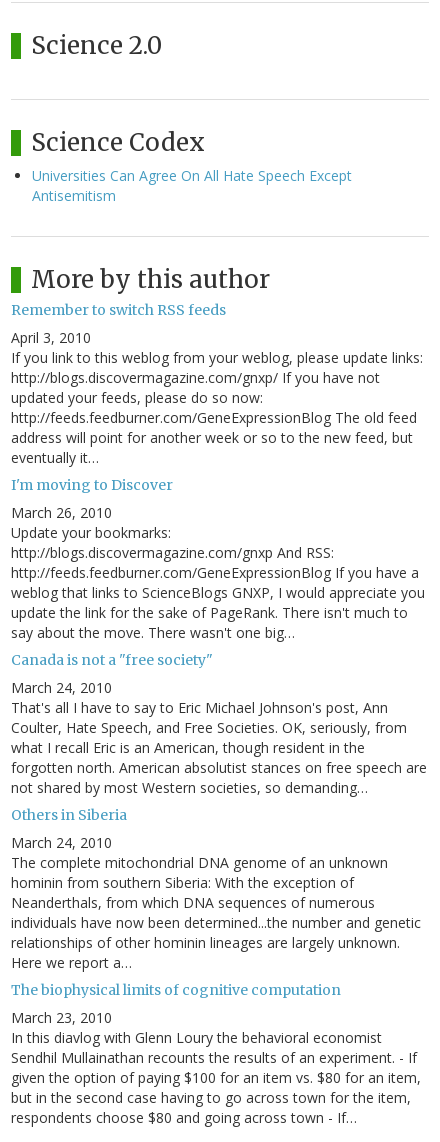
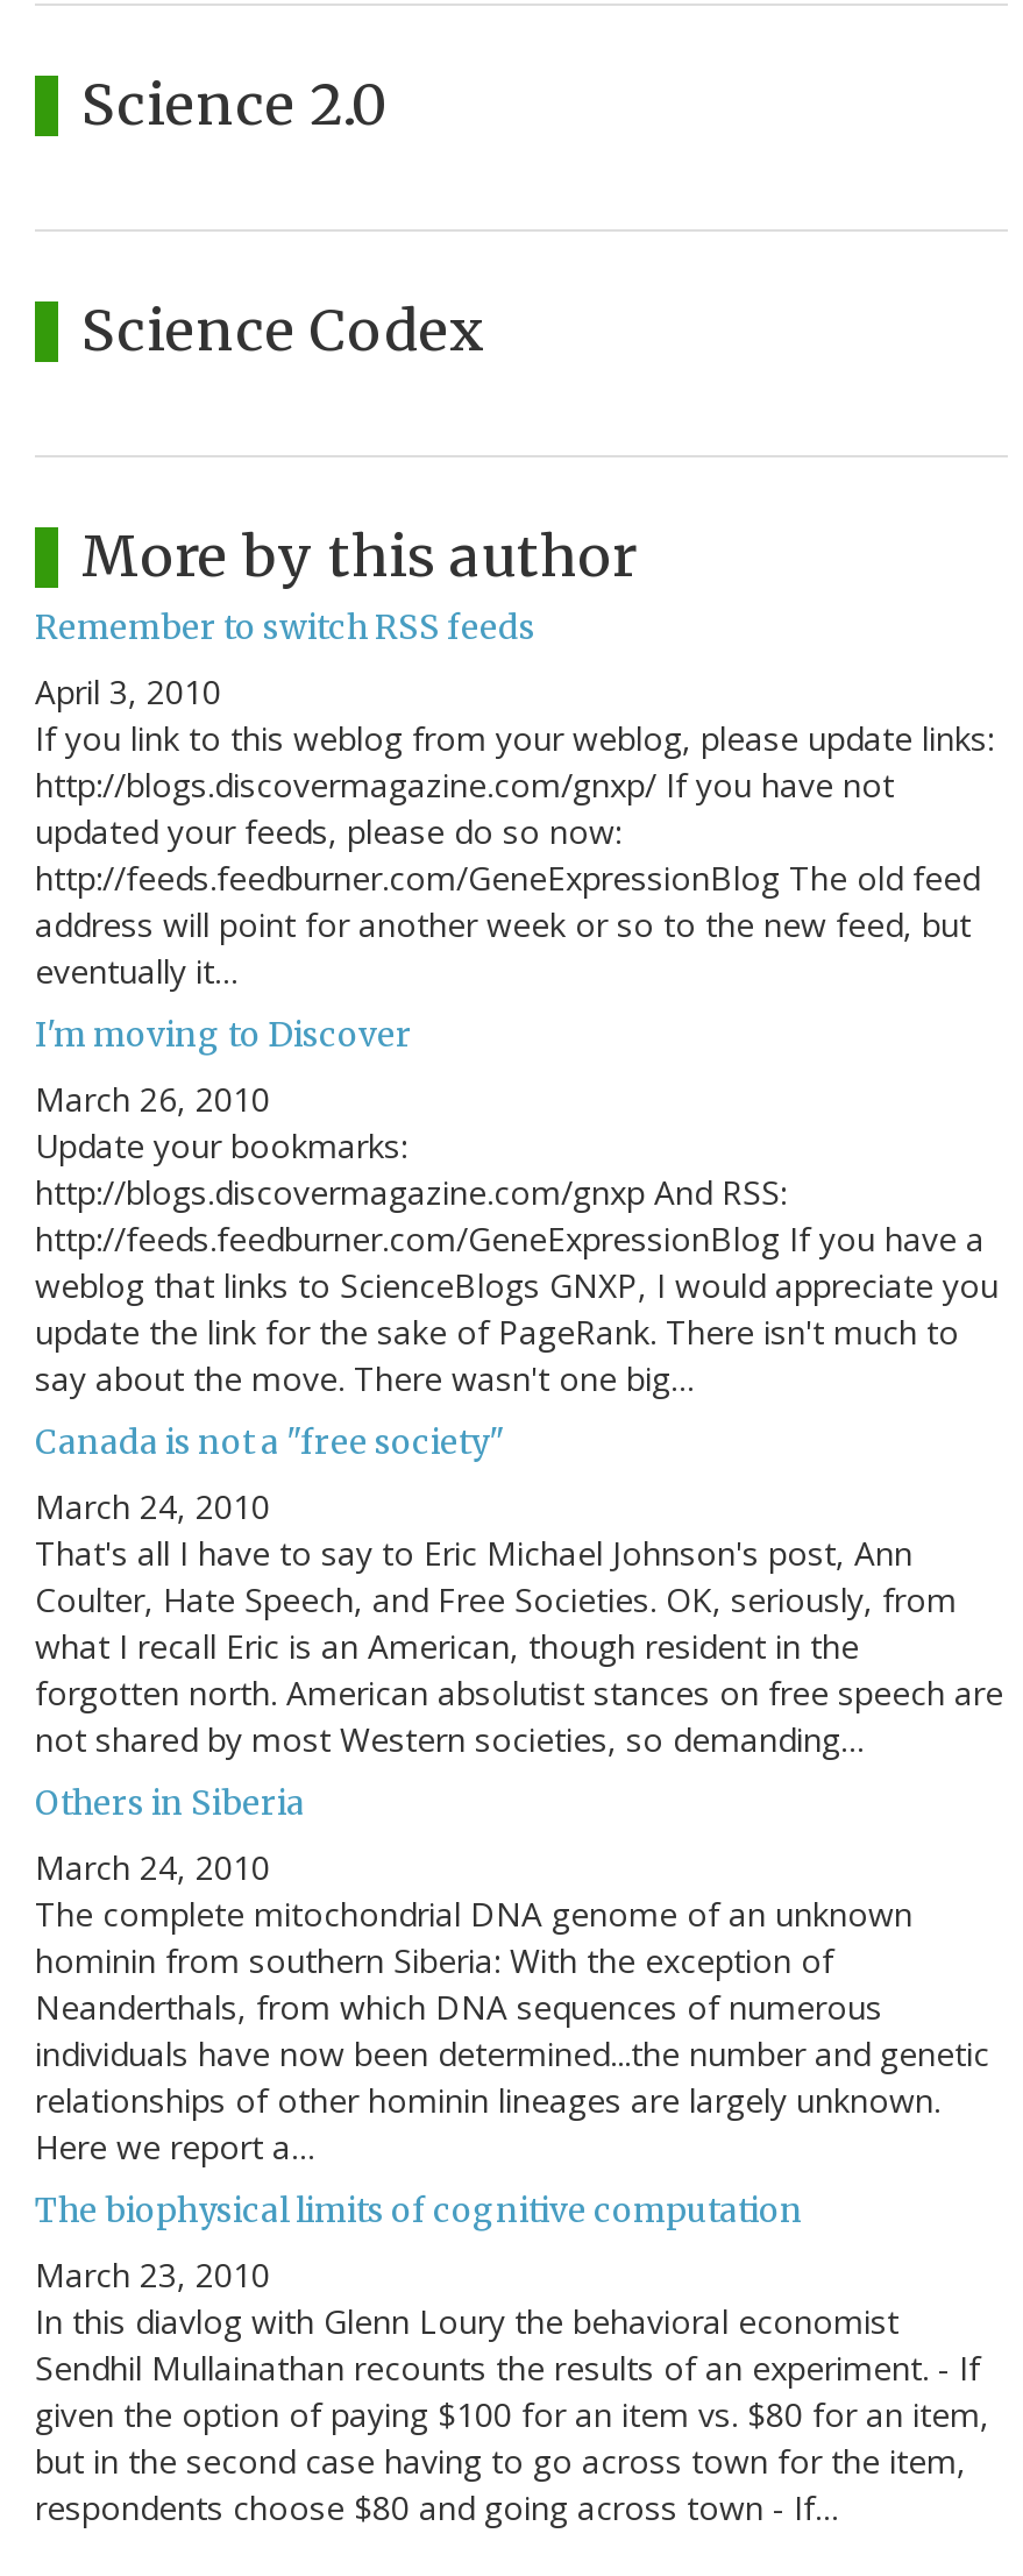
[32,166,352,205] Universities Can Agree On All Hate Speech Except | Antisemitism -> none

